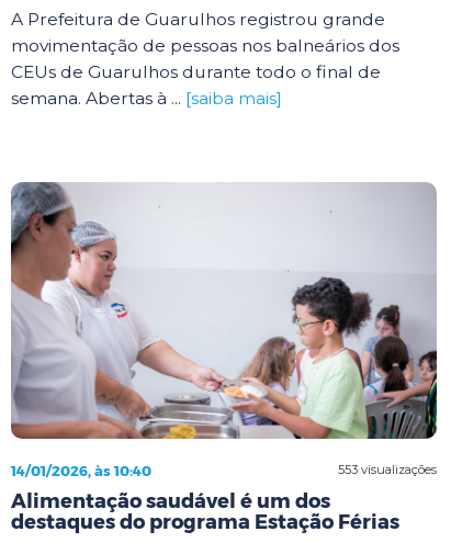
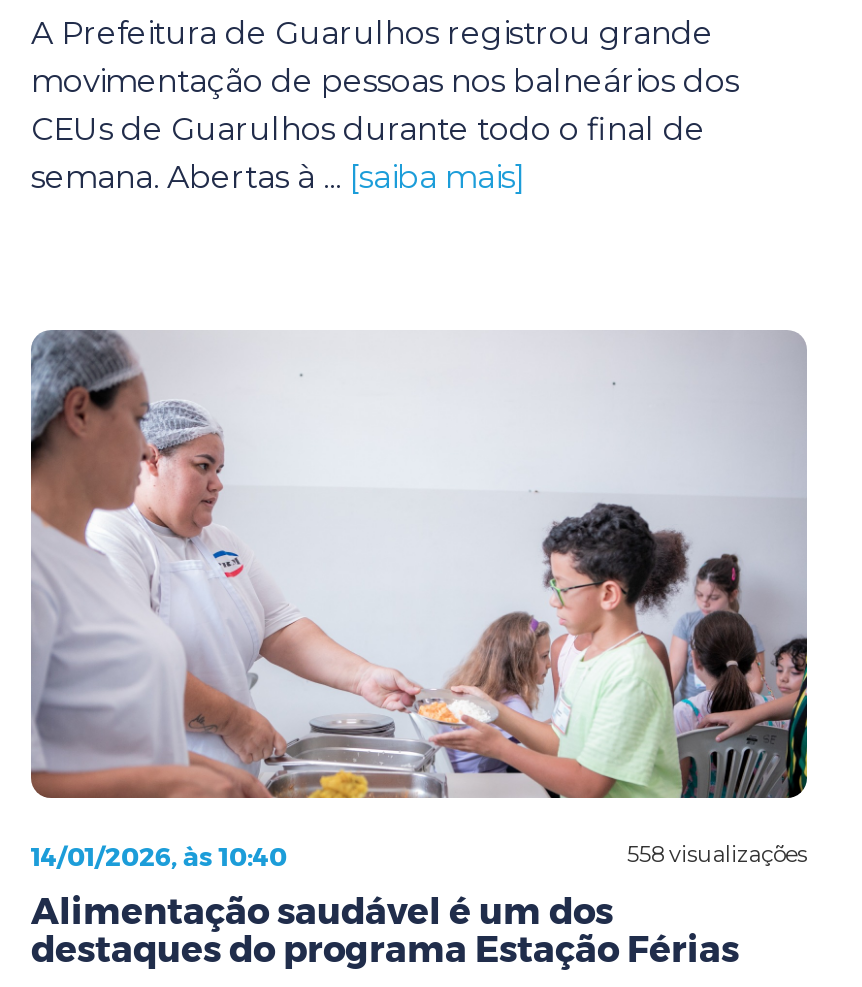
[338,462,437,477] 553 visualizações -> [627,840,807,868] 558 visualizações

